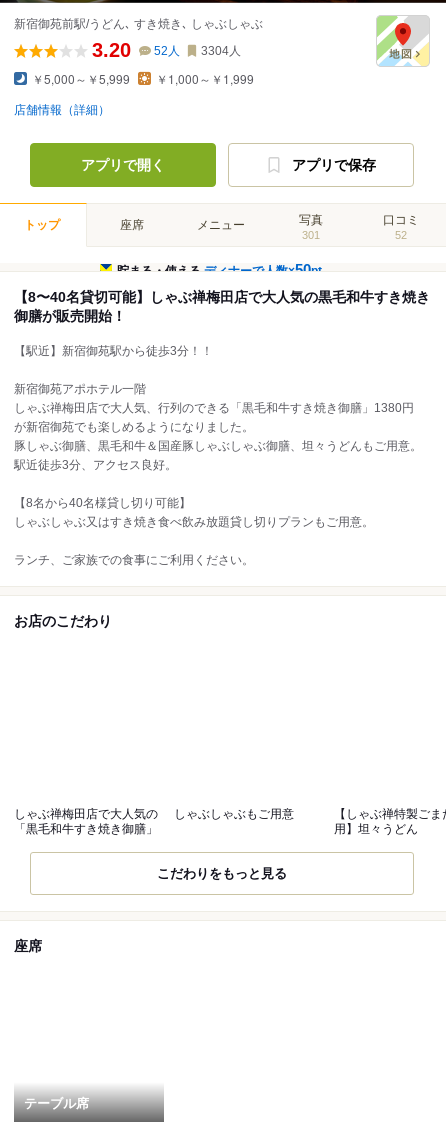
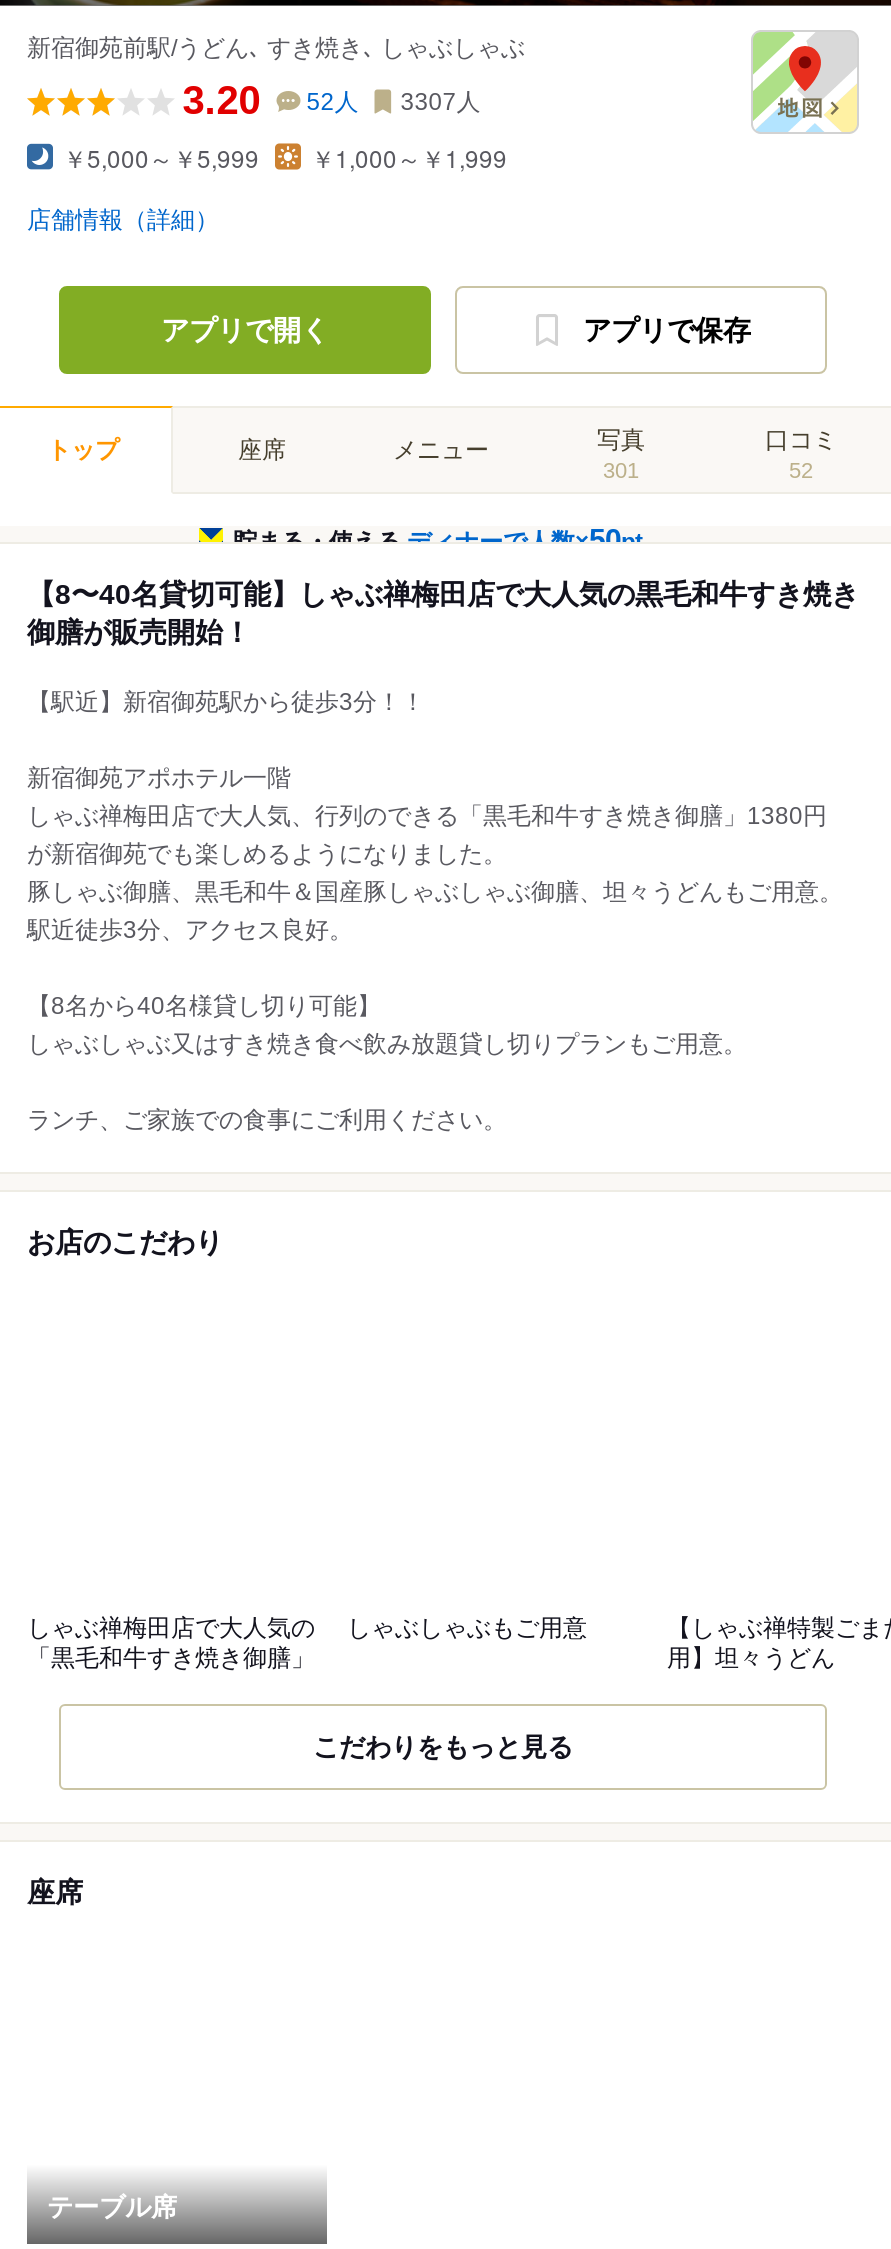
[92,39,241,61] 3.20 52人 3304人 -> [183,78,481,122] 3.20 52人 3307人

